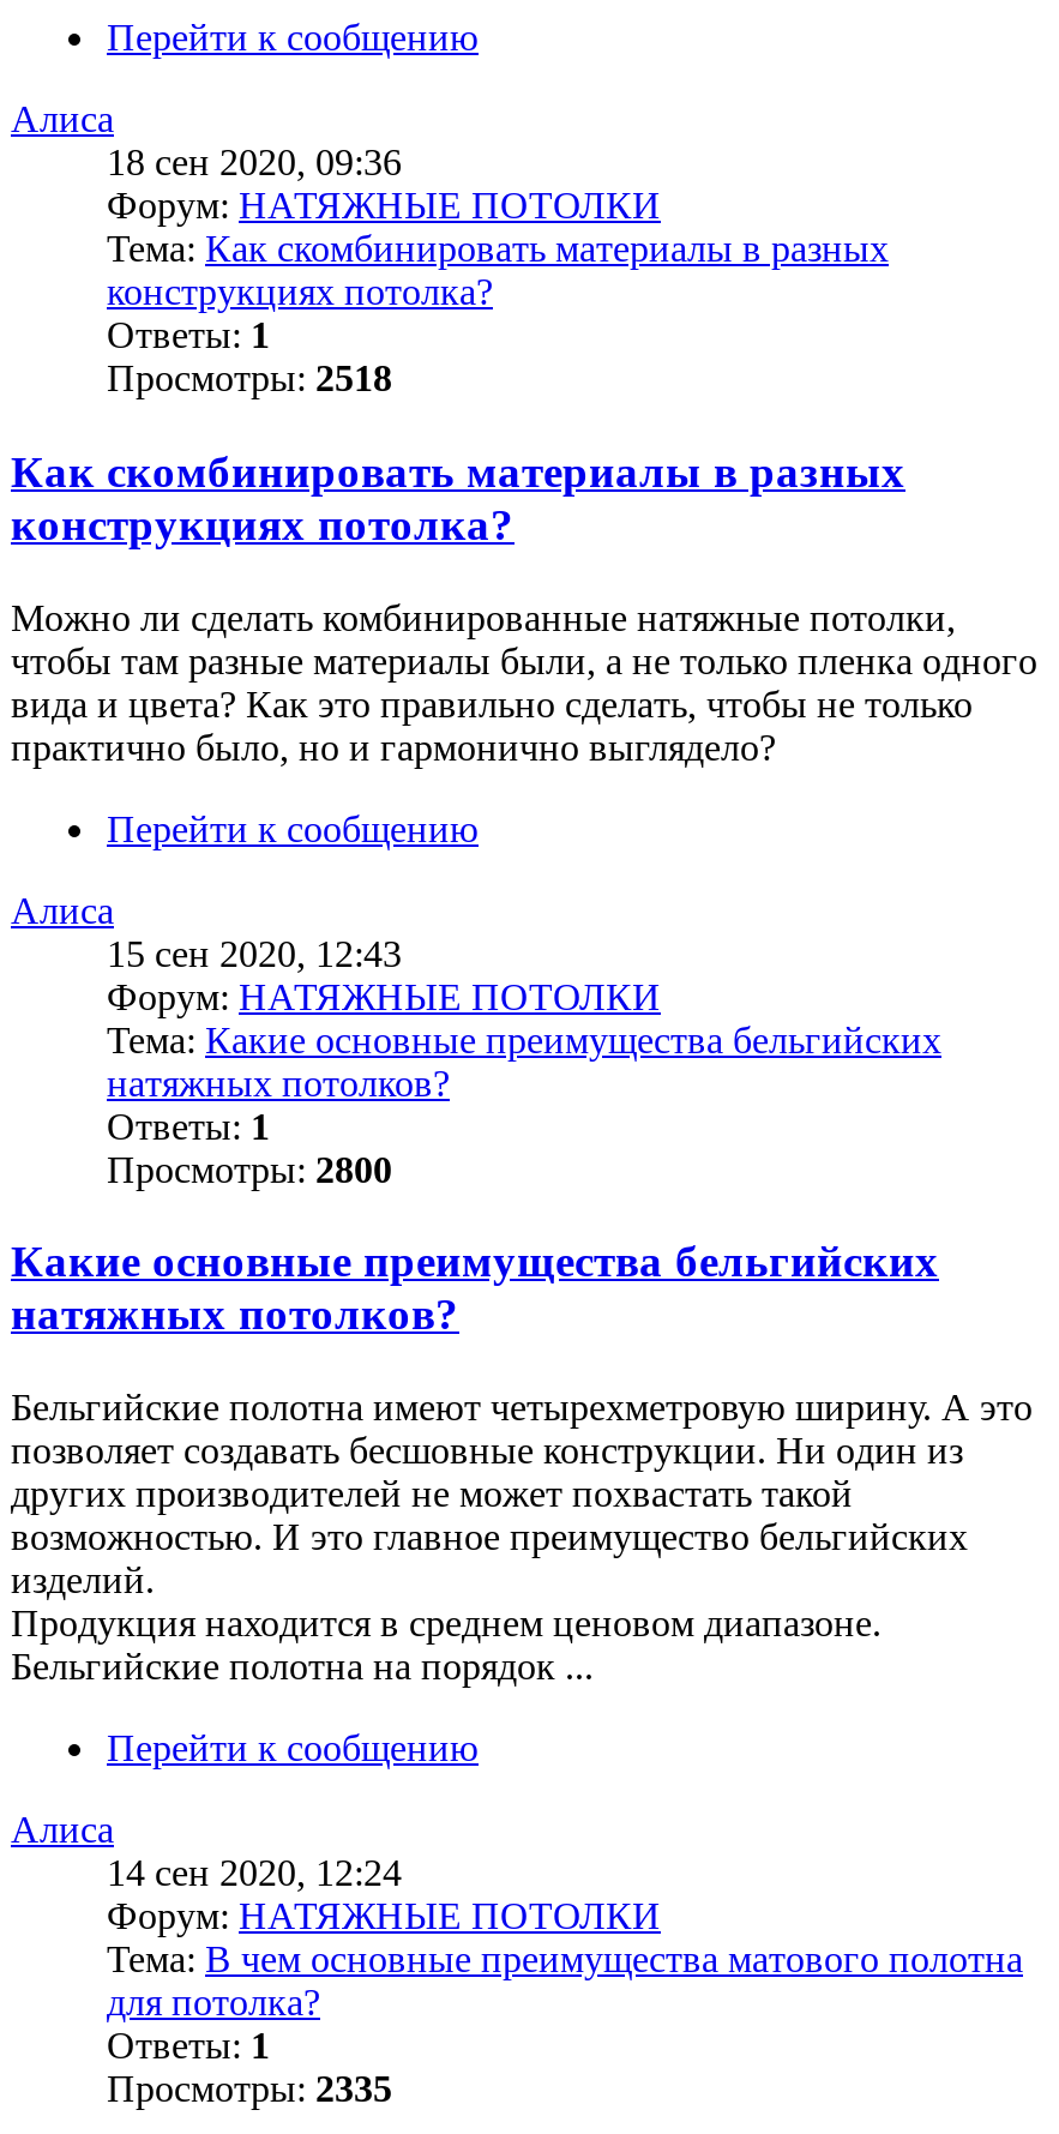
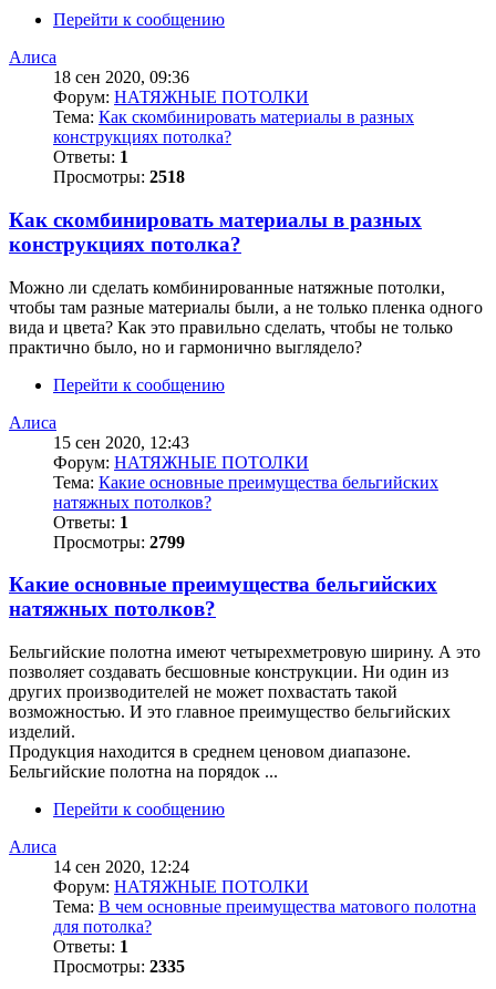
[107,1149,392,1189] Просмотры: 2800 -> [53,532,185,551] Просмотры: 2799

